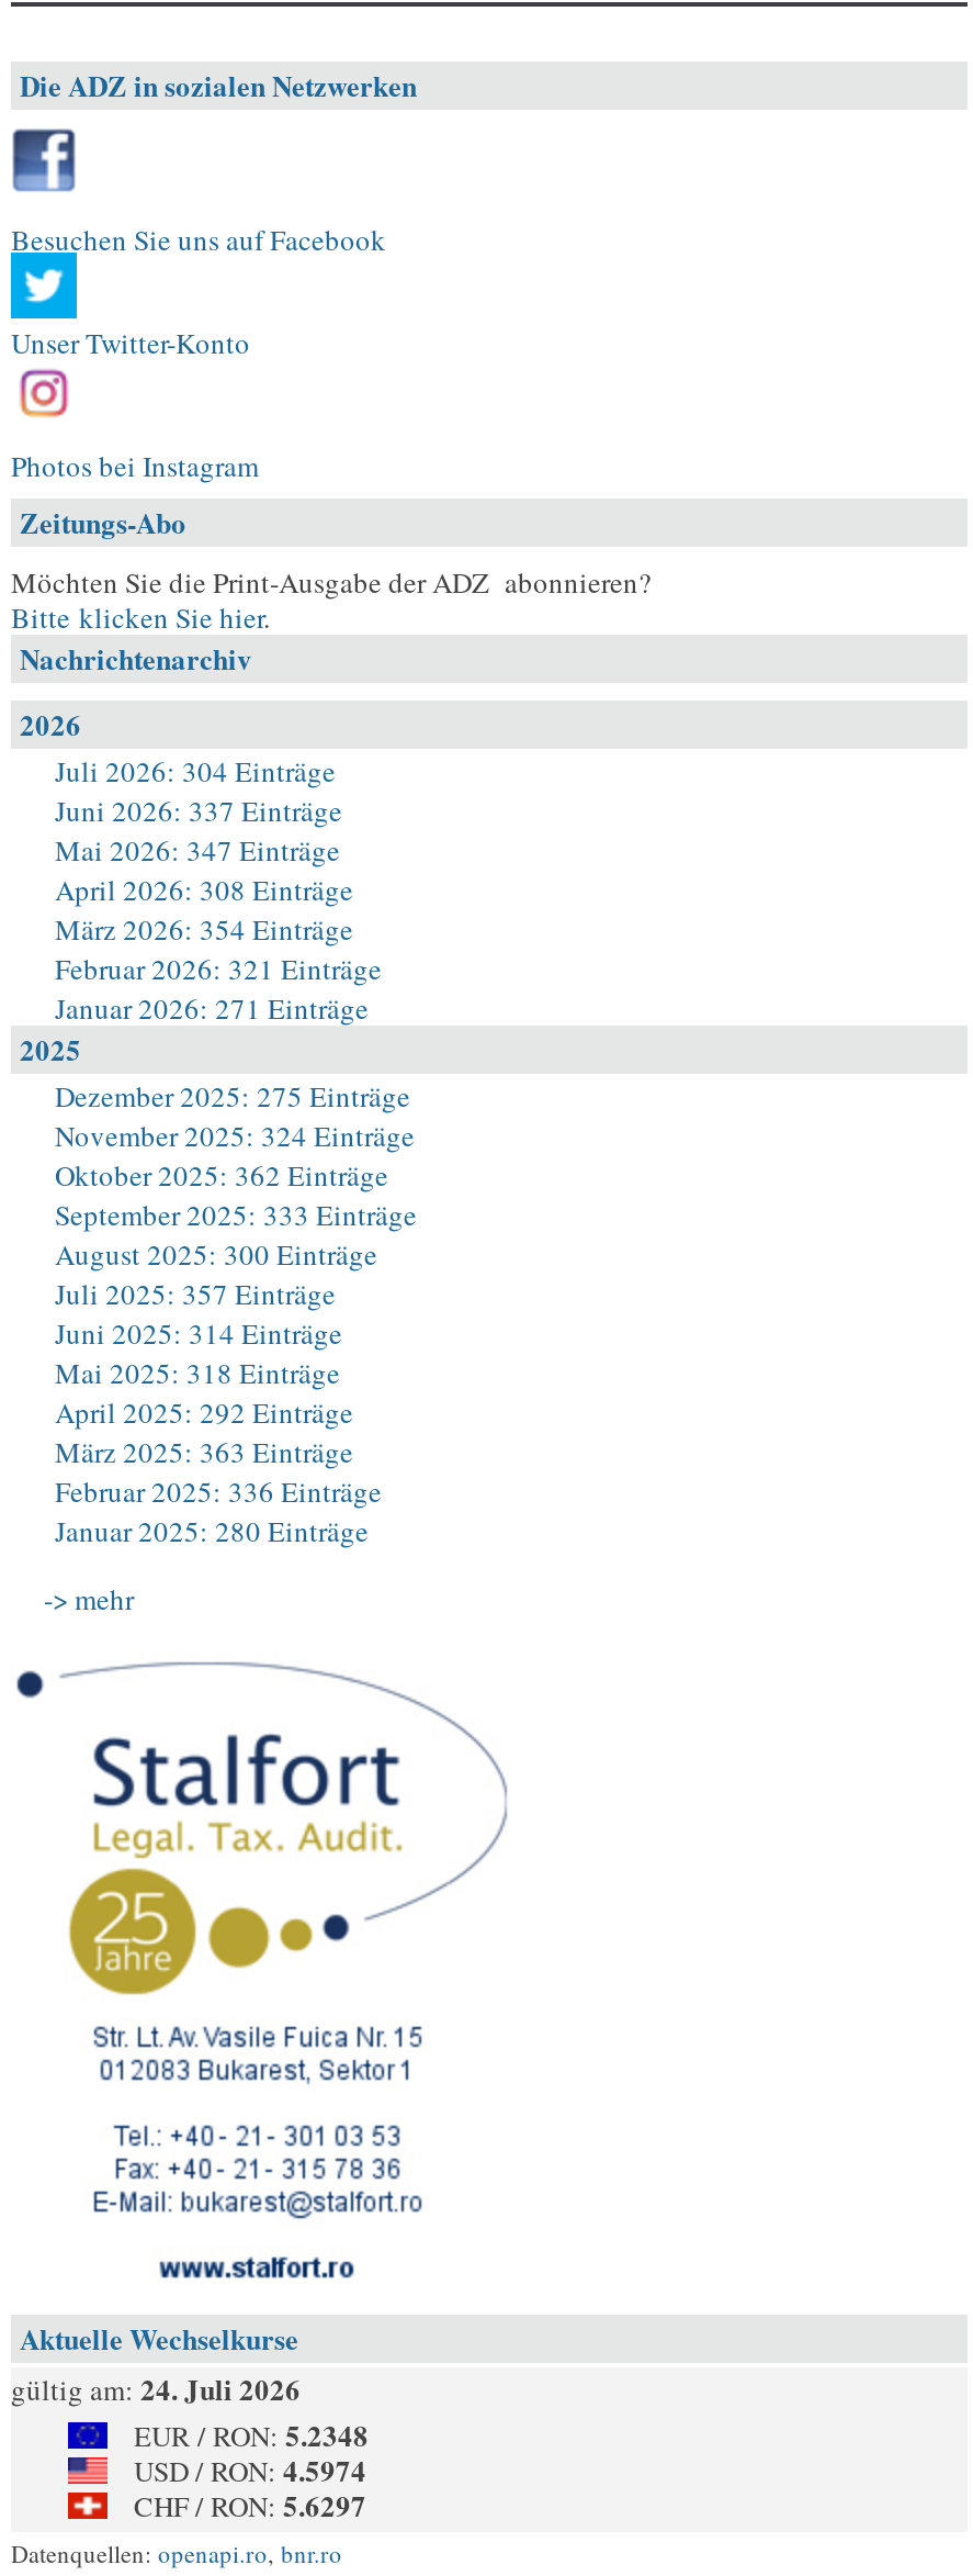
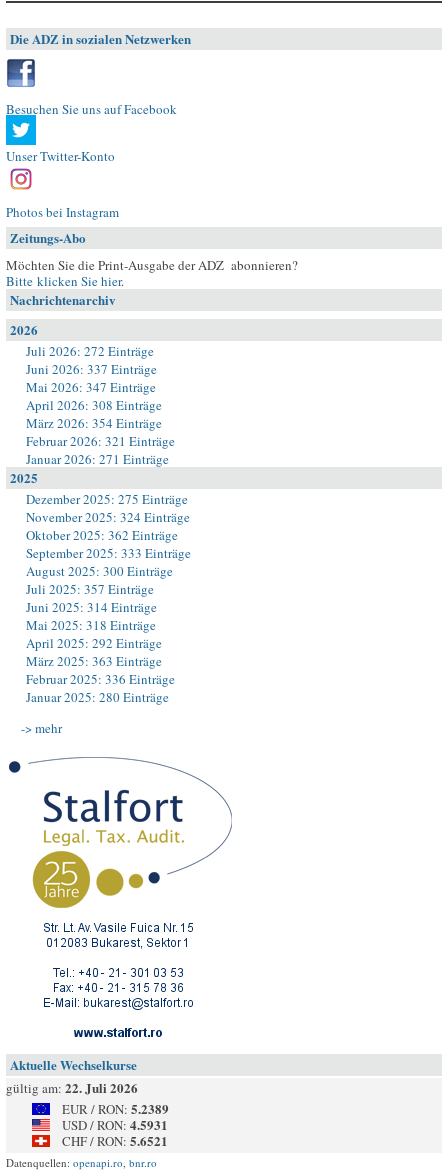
[55,751,336,791] Juli 2026: 304 Einträge -> [26,342,154,360] Juli 2026: 272 Einträge
[11,2367,301,2409] gültig am: 24. Juli 2026 -> [6,1078,138,1097] gültig am: 22. Juli 2026
[134,2413,369,2455] EUR / RON: 5.2348 -> [62,1099,169,1118] EUR / RON: 5.2389
[134,2449,366,2490] USD / RON: 4.5974 -> [62,1115,168,1134] USD / RON: 4.5931
[134,2484,366,2525] CHF / RON: 5.6297 -> [62,1131,168,1150] CHF / RON: 5.6521

